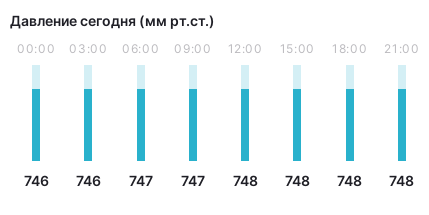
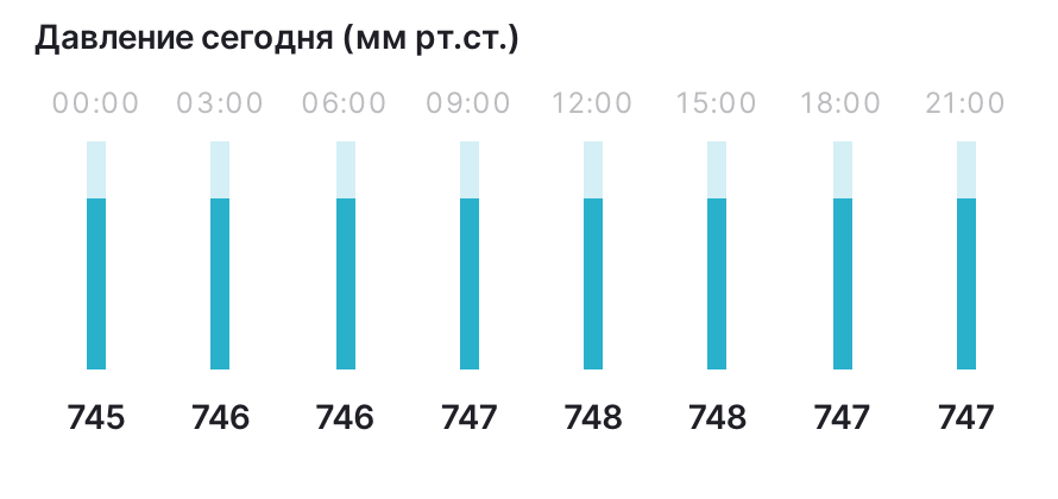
[24,172,49,189] 746 -> [67,396,126,436] 745
[129,172,153,189] 747 -> [315,396,375,436] 746
[337,172,362,189] 748 -> [813,396,870,436] 747
[389,172,414,189] 748 -> [938,396,995,436] 747

